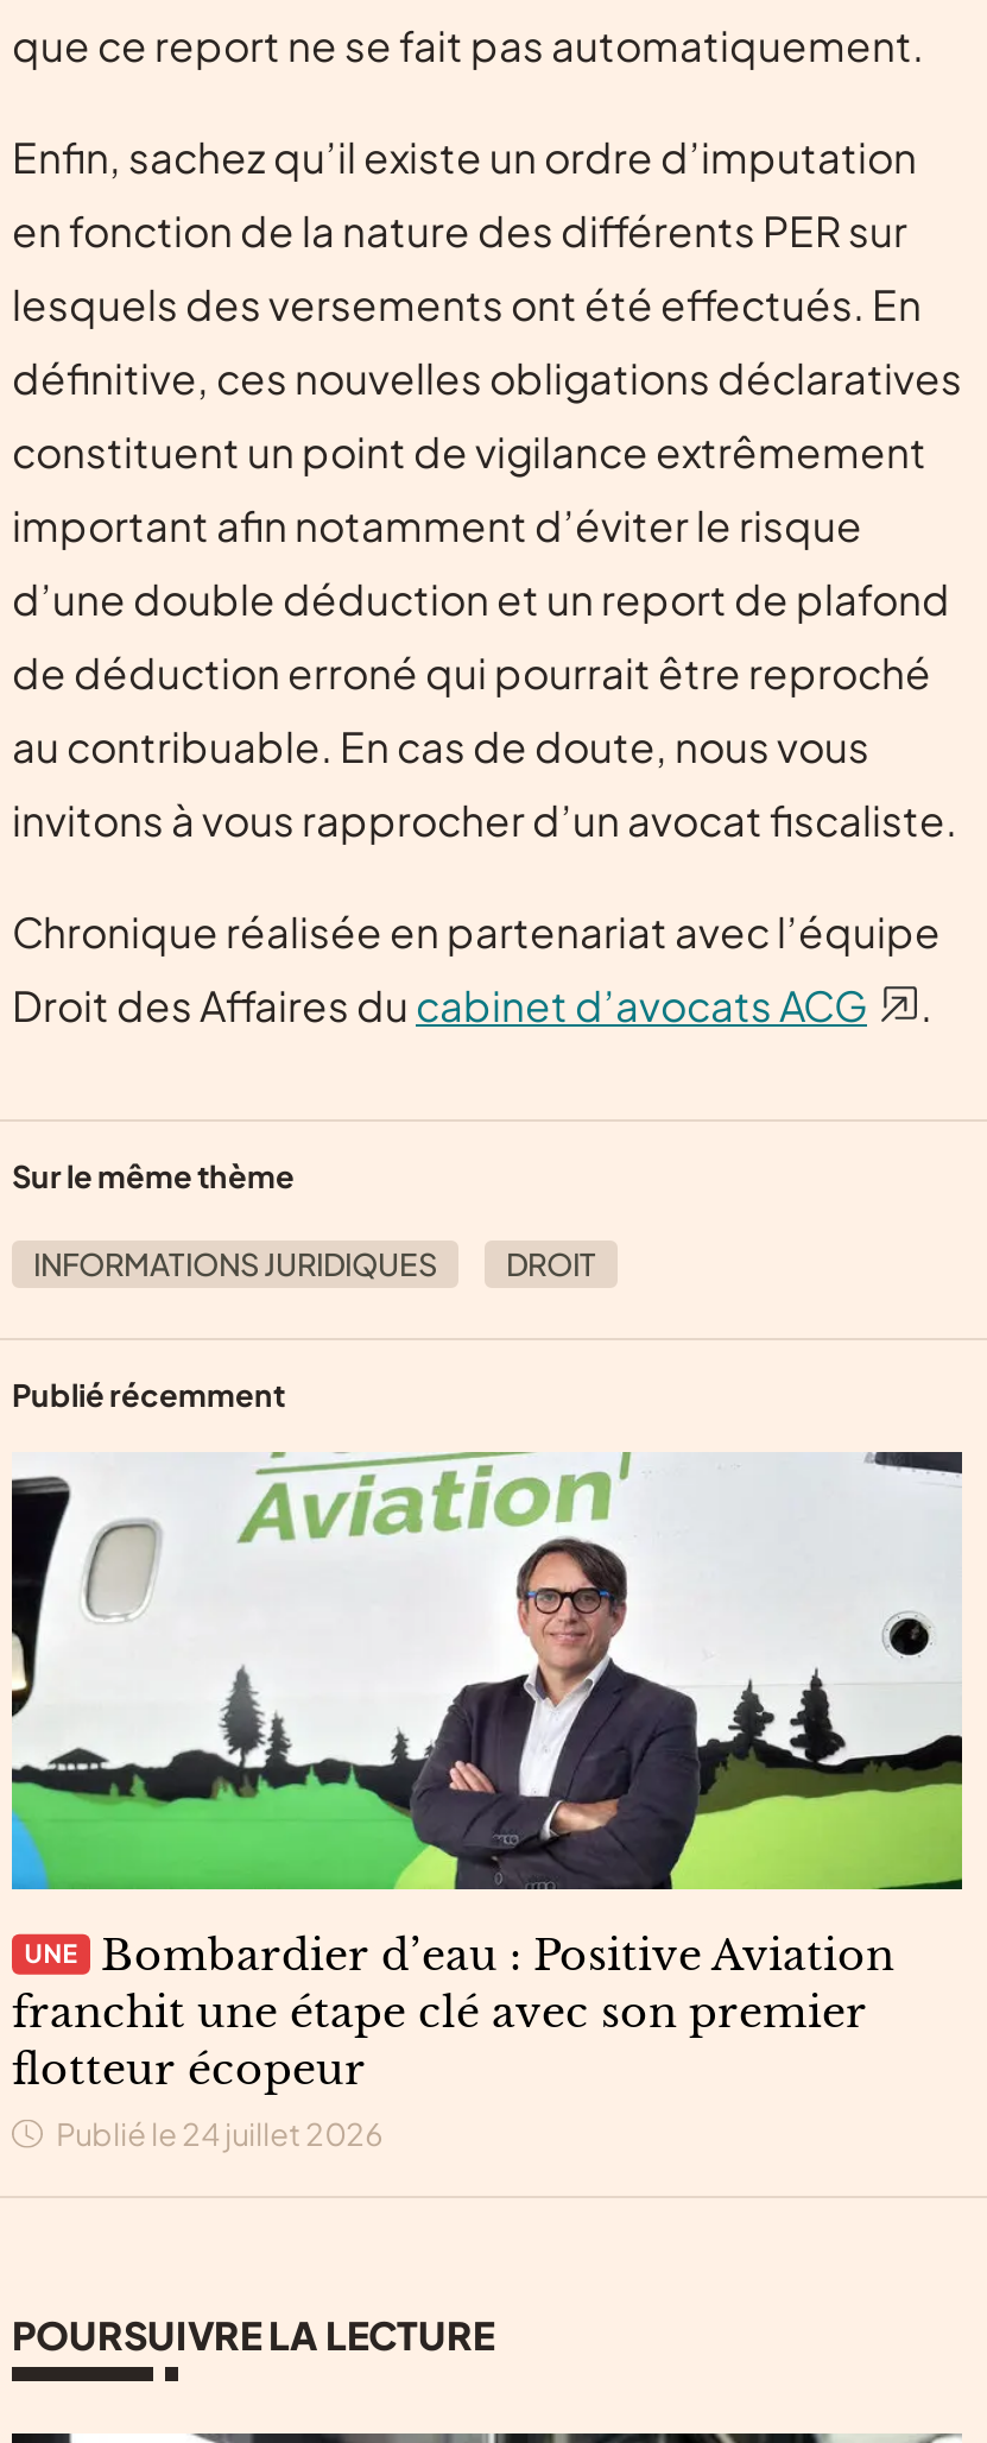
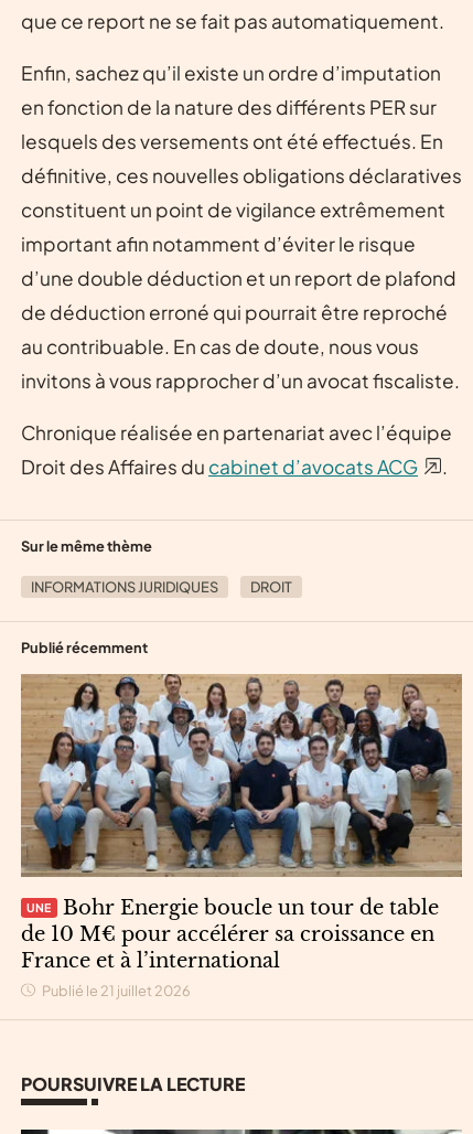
[10,1450,964,2154] [image] | Bombardier d’eau : Positive Aviation | franchit une étape clé avec son premier | flotteur écopeur | Publié le 24 juillet 2026 -> [20,673,463,1000] [image] | Bohr Energie boucle un tour de table | de 10 M€ pour accélérer sa croissance en | France et à l’international | Publié le 21 juillet 2026

